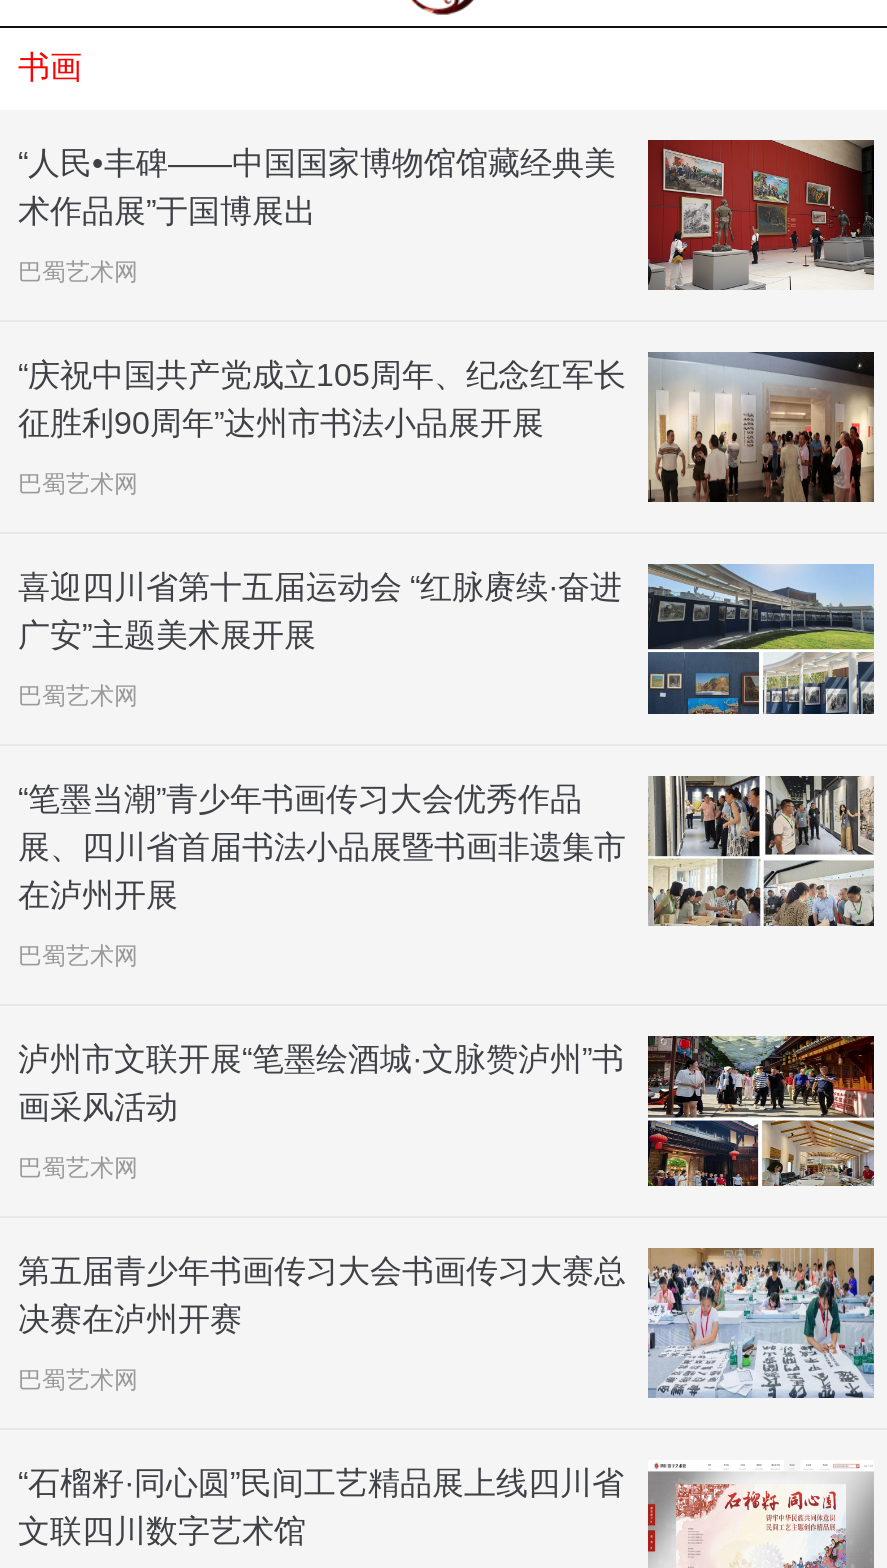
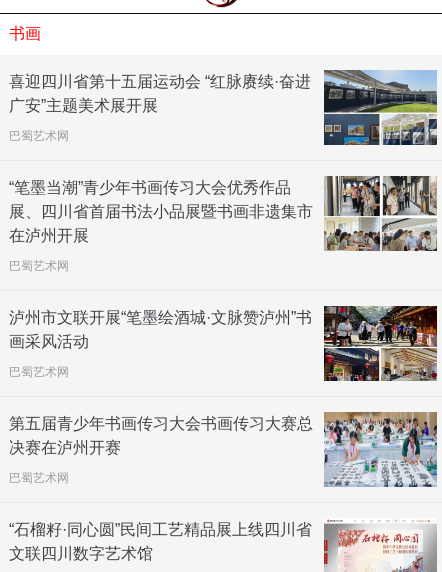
[18,138,876,498] [image] | “人民•丰碑——中国国家博物馆馆藏经典美 | 术作品展”于国博展出 | 巴蜀艺术网 | “庆祝中国共产党成立105周年、纪念红军长 | 征胜利90周年”达州市书法小品展开展 | 巴蜀艺术网 -> none
[648,350,876,504] [image] -> none

